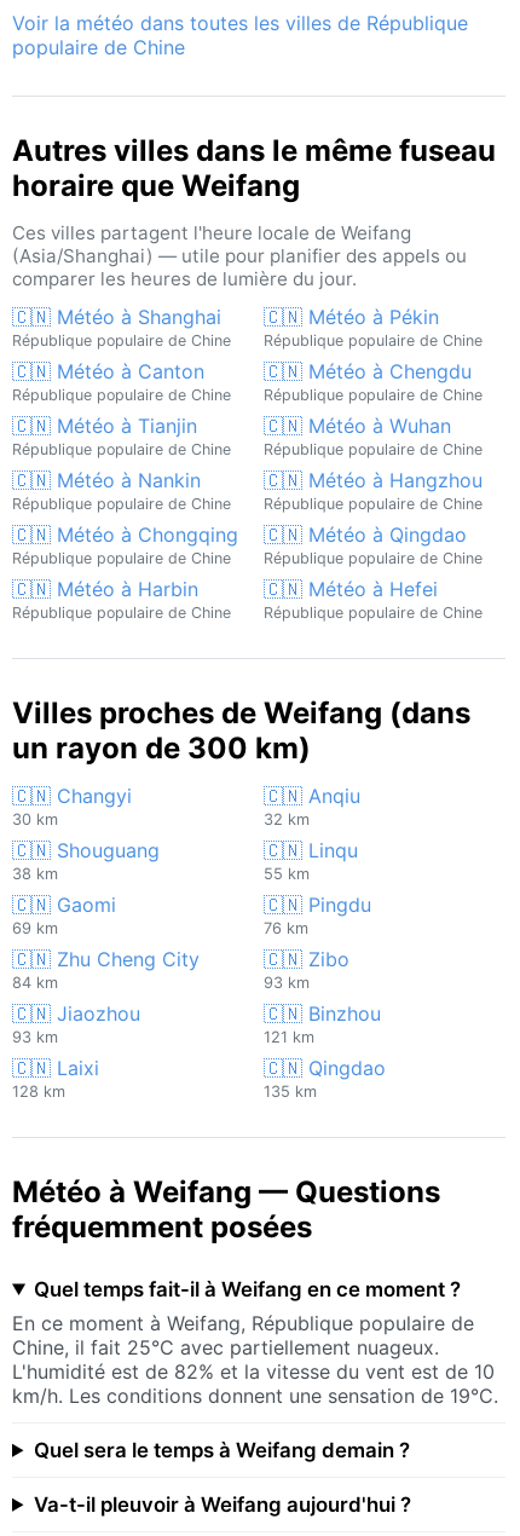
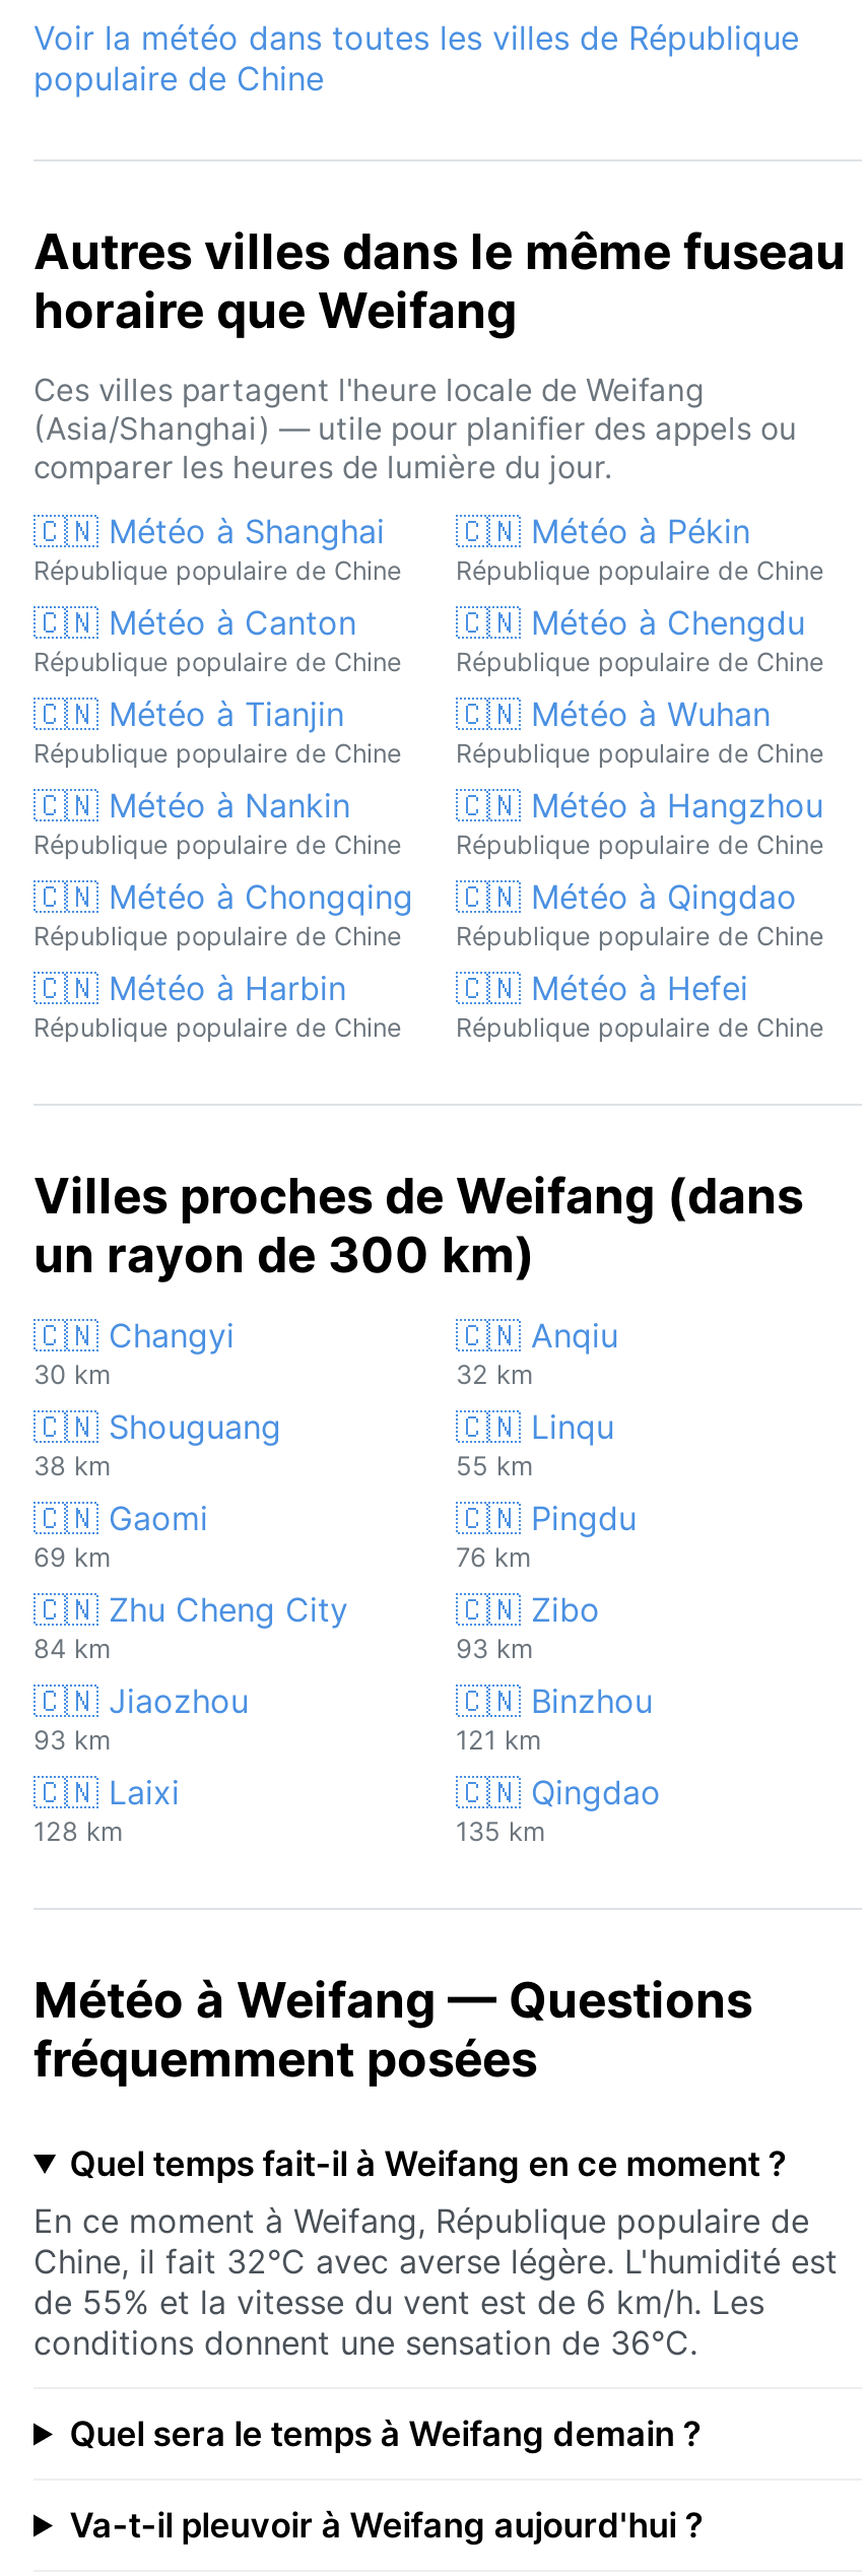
[12,1335,498,1408] Chine, il fait 25°C avec partiellement nuageux. | L'humidité est de 82% et la vitesse du vent est de 10 | km/h. Les conditions donnent une sensation de 19°C. -> [34,2241,838,2362] Chine, il fait 32°C avec averse légère. L'humidité est | de 55% et la vitesse du vent est de 6 km/h. Les | conditions donnent une sensation de 36°C.

